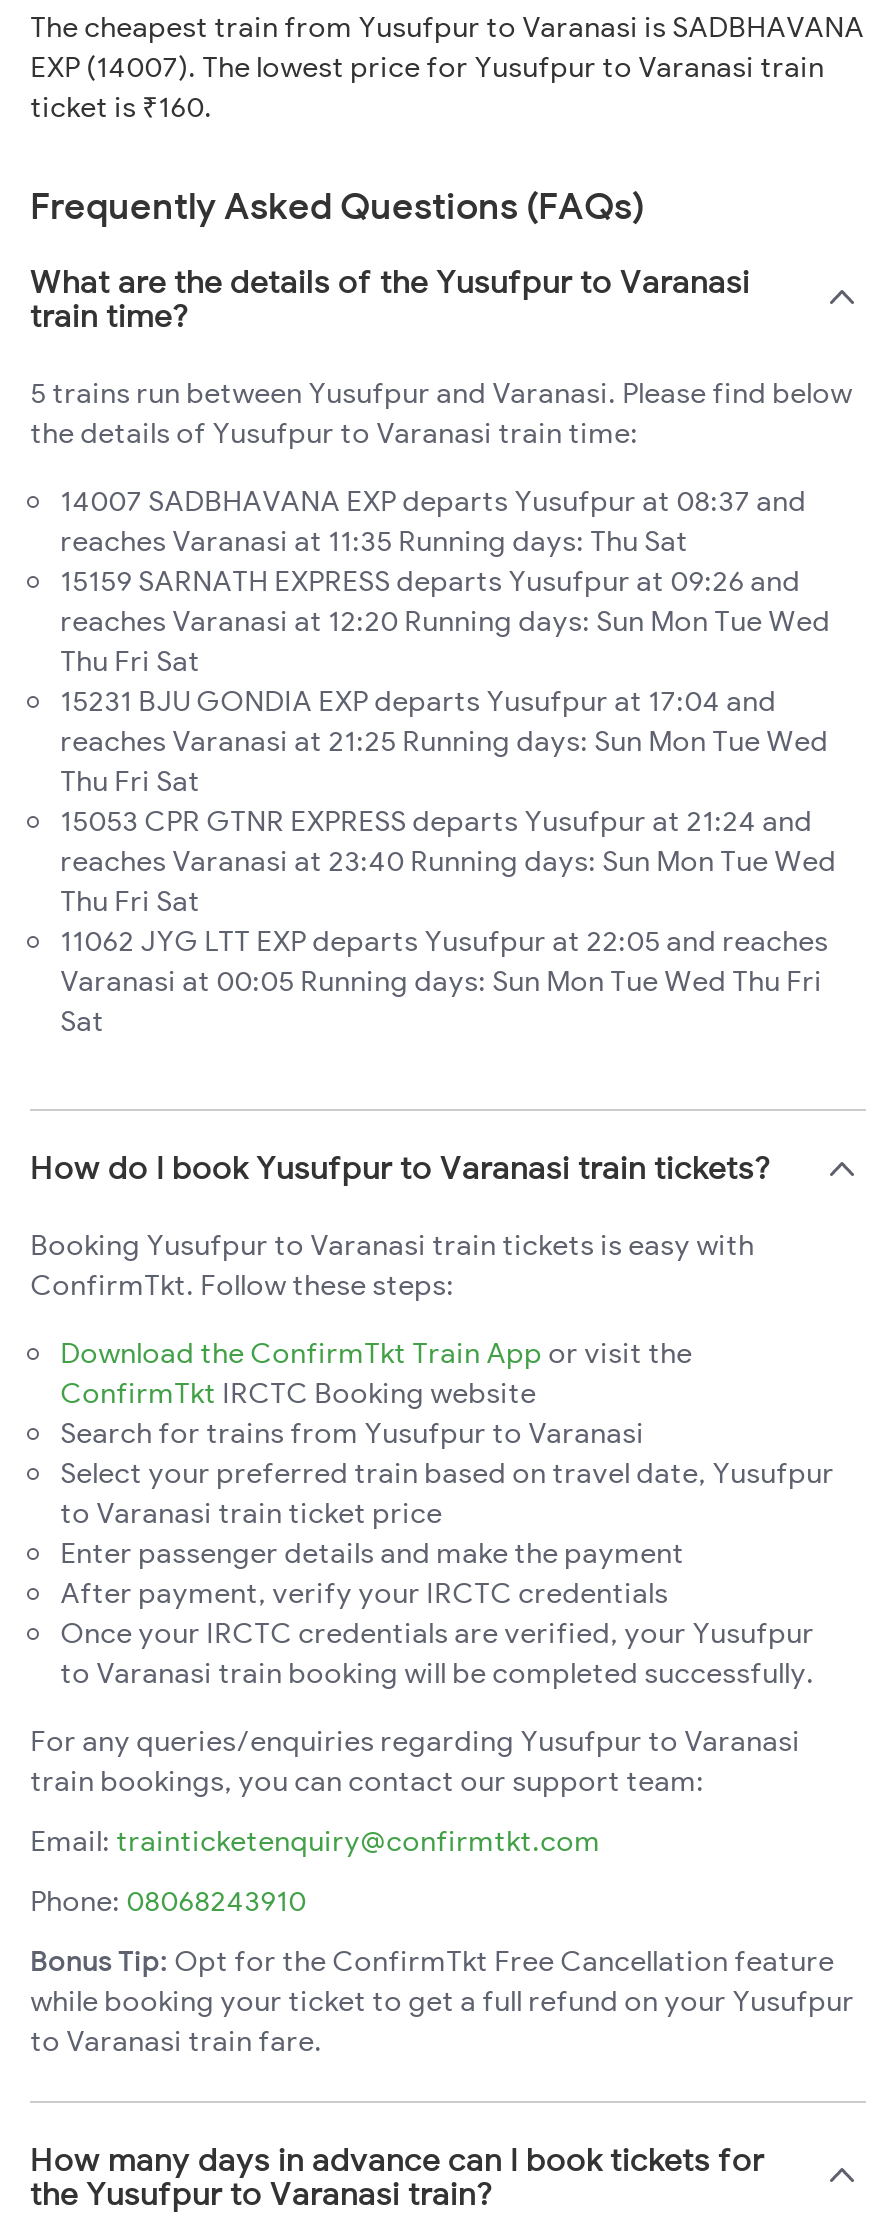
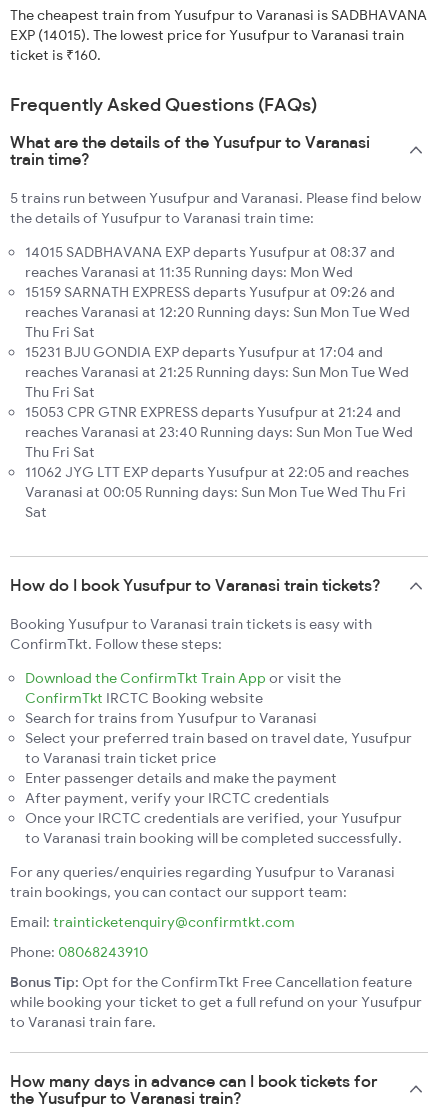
[30,49,824,85] EXP (14007). The lowest price for Yusufpur to Varanasi train -> [10,26,404,44] EXP (14015). The lowest price for Yusufpur to Varanasi train
[60,483,806,519] 14007 SADBHAVANA EXP departs Yusufpur at 08:37 and -> [25,243,395,261] 14015 SADBHAVANA EXP departs Yusufpur at 08:37 and
[60,523,688,559] reaches Varanasi at 11:35 Running days: Thu Sat -> [25,263,353,281] reaches Varanasi at 11:35 Running days: Mon Wed

